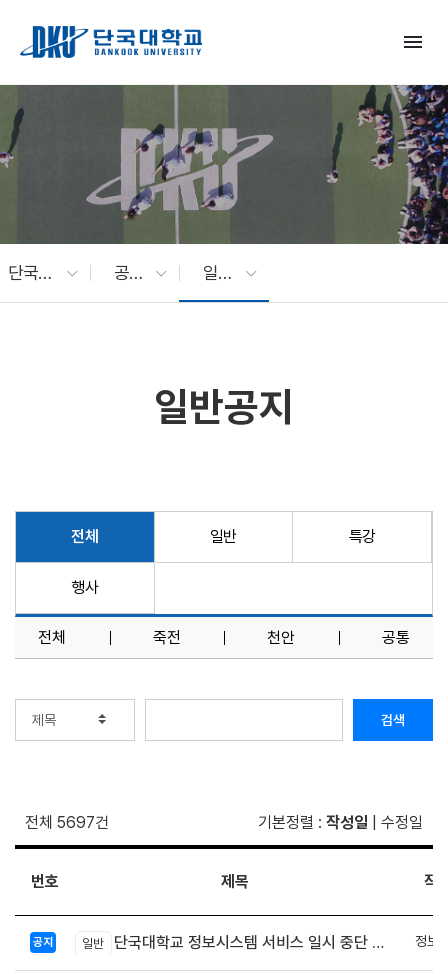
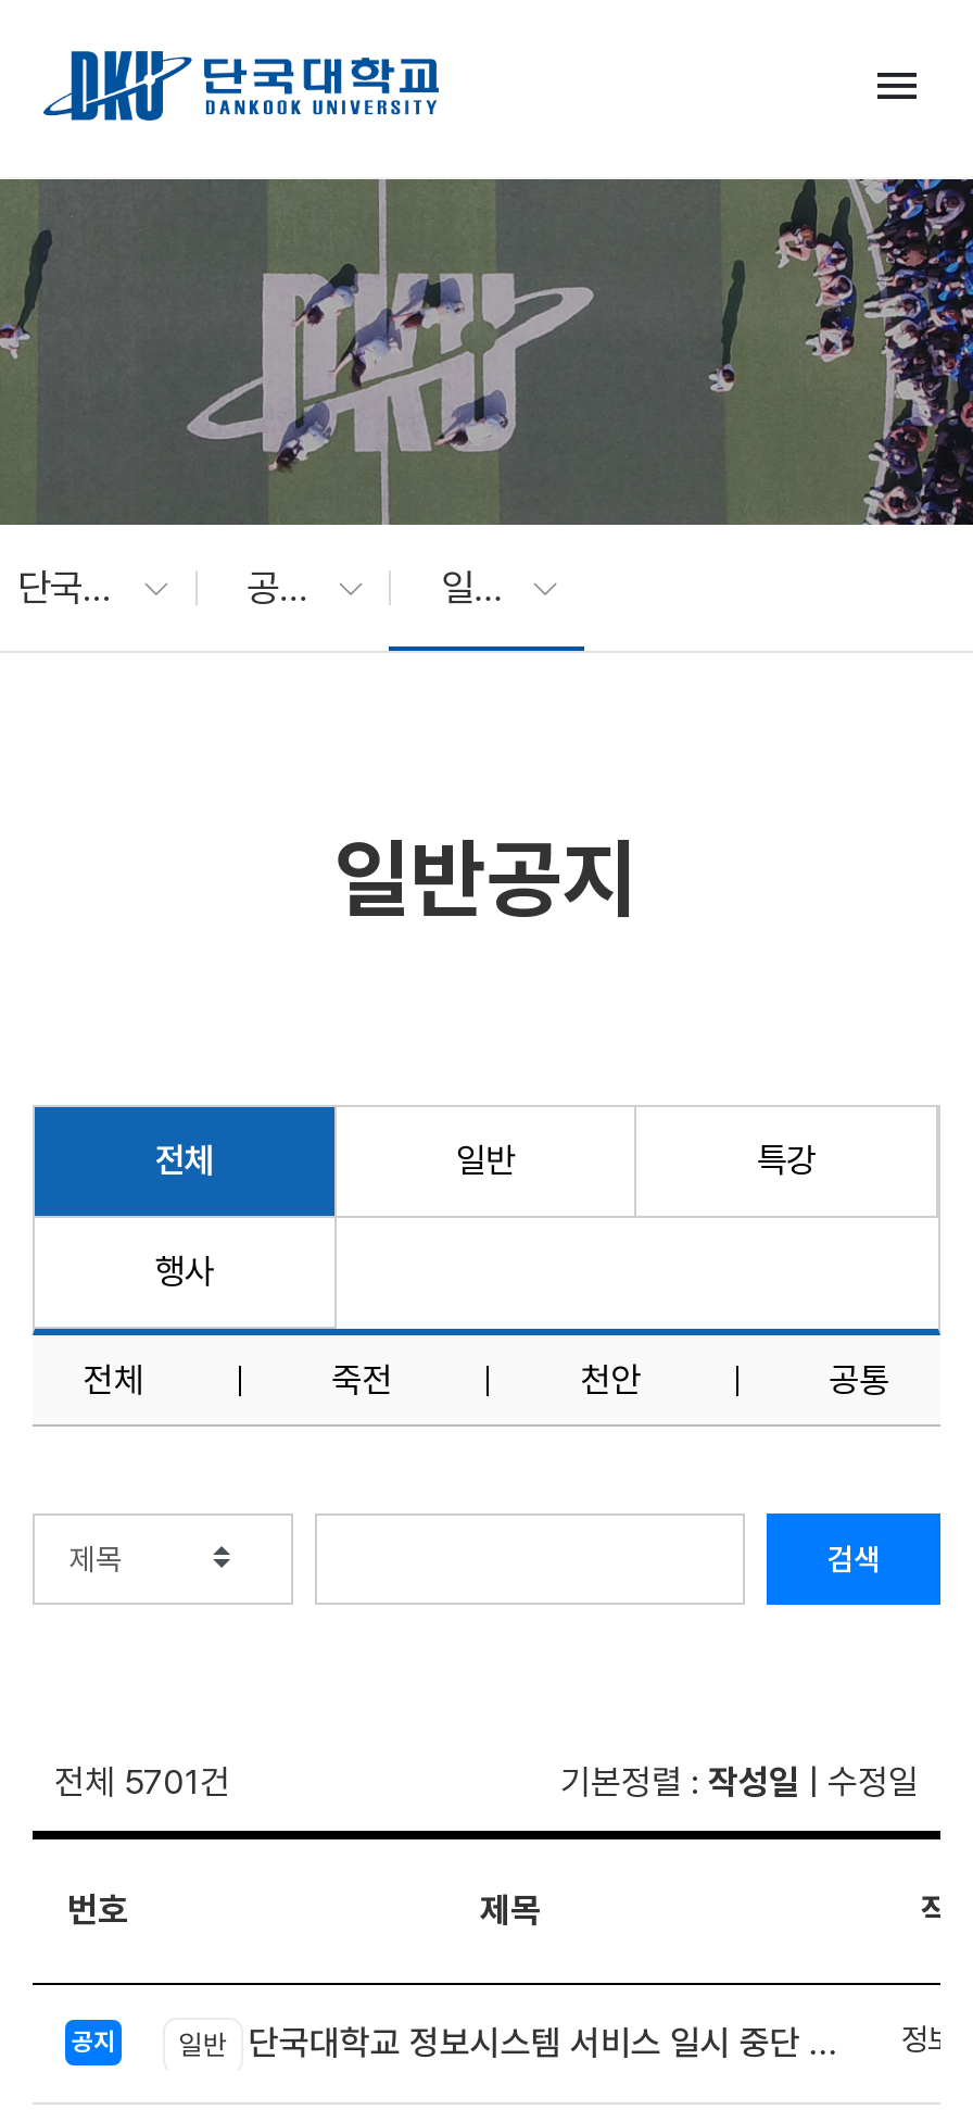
[25,813,109,832] 전체 5697건 -> [54,1761,230,1803] 전체 5701건

